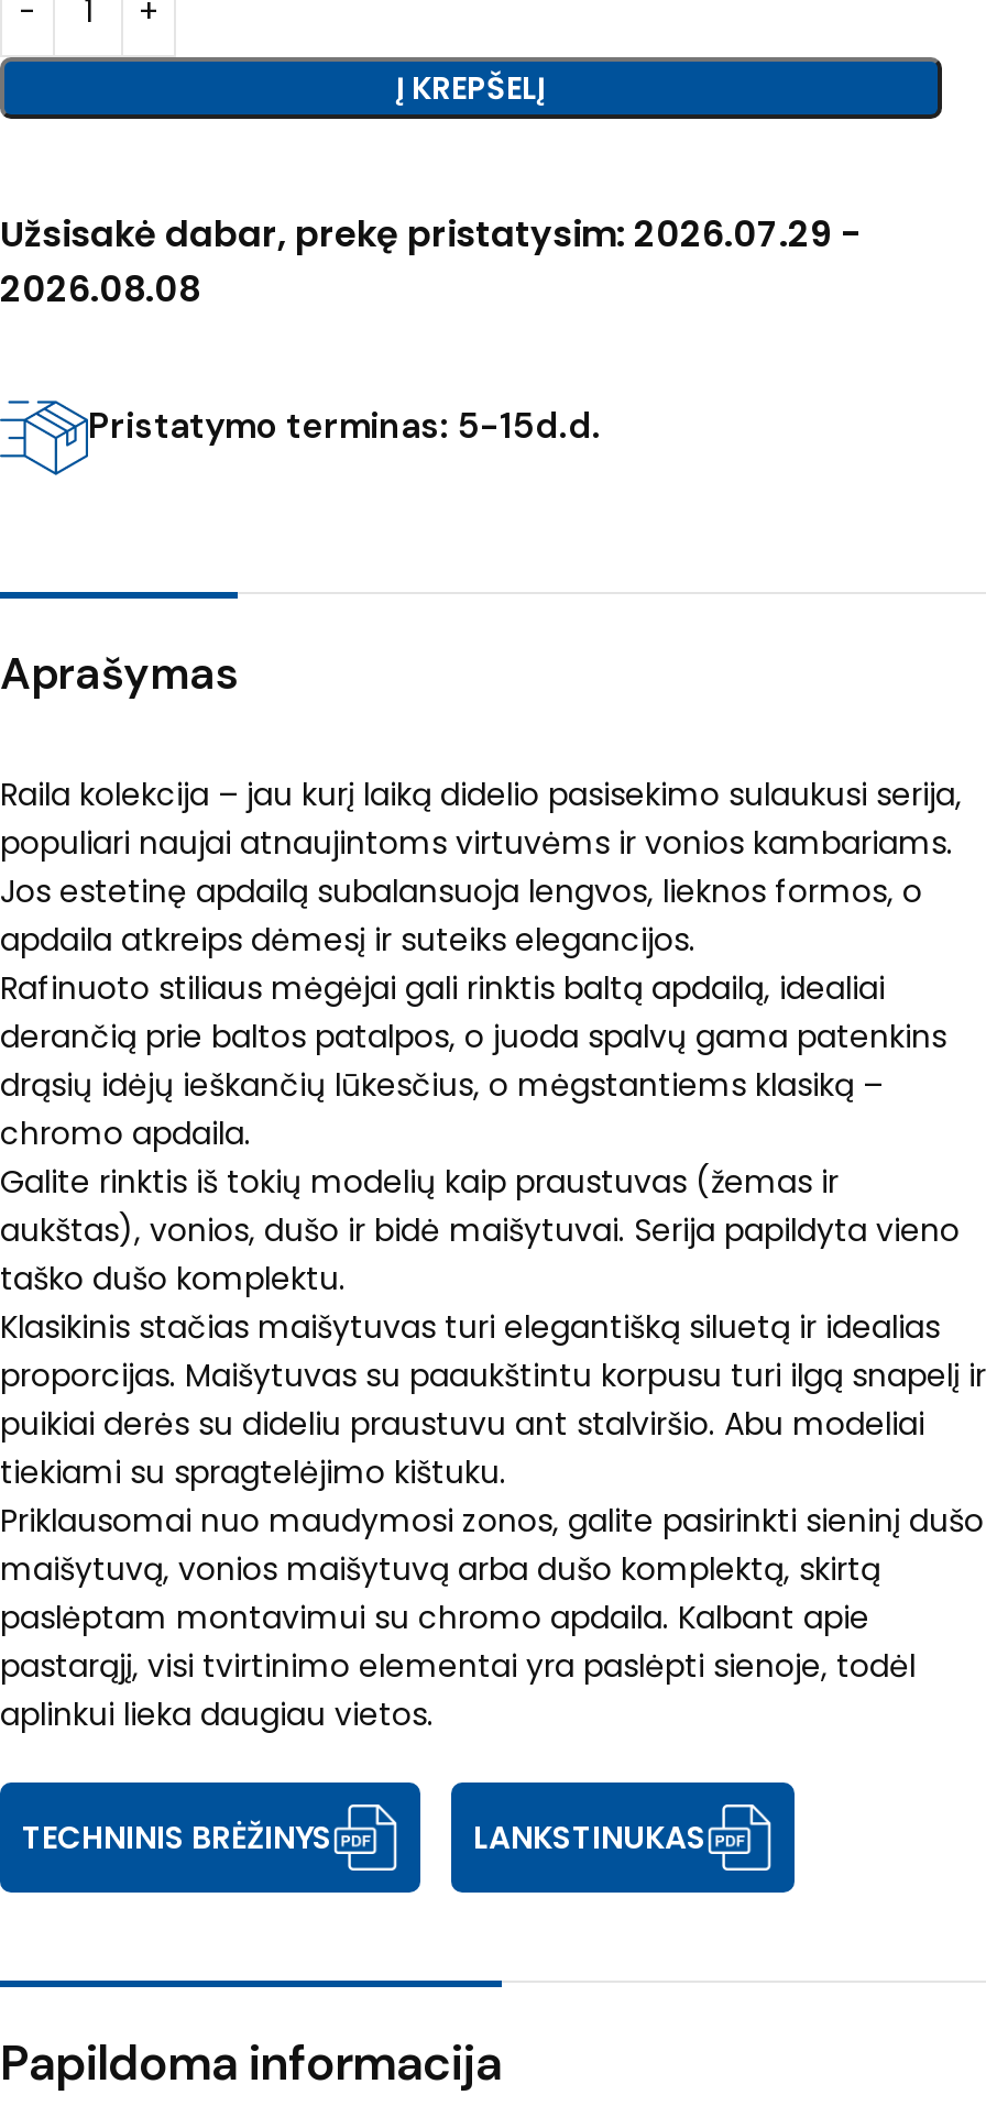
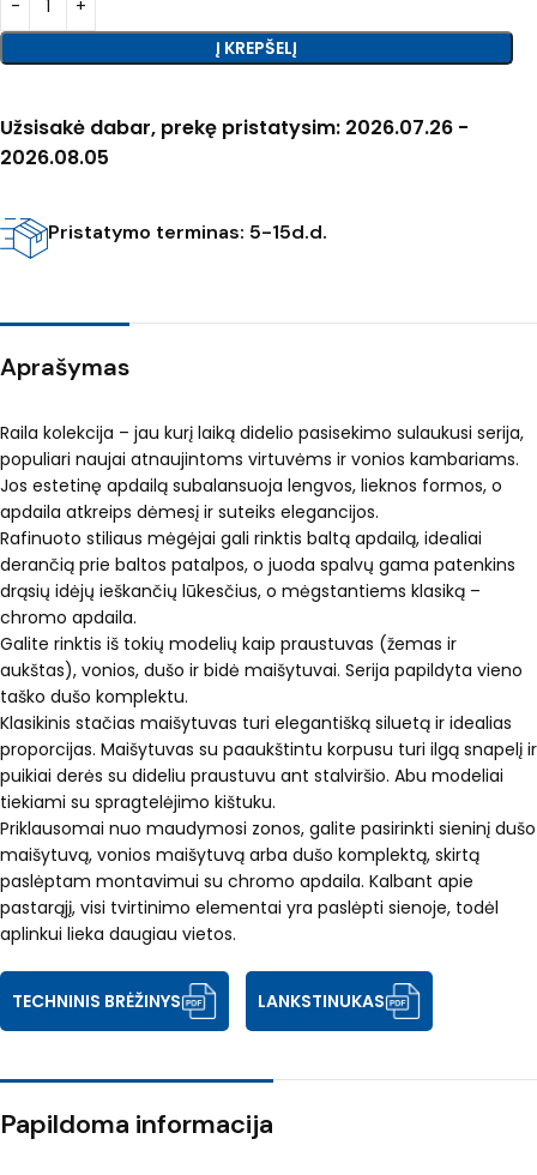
[0,210,861,261] Užsisakė dabar, prekę pristatysim: 2026.07.29 - -> [0,114,469,142] Užsisakė dabar, prekę pristatysim: 2026.07.26 -
[0,265,200,316] 2026.08.08 -> [0,144,109,172] 2026.08.05

